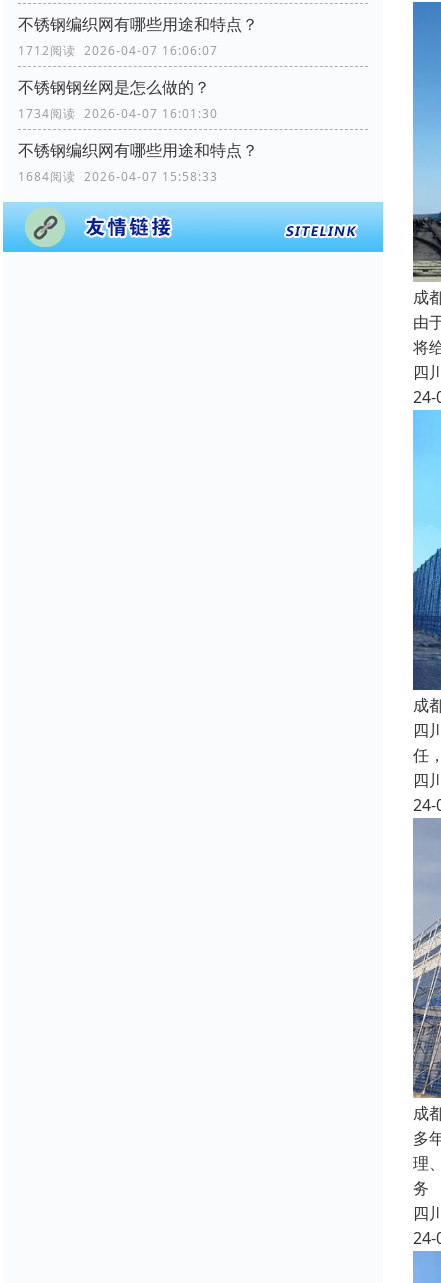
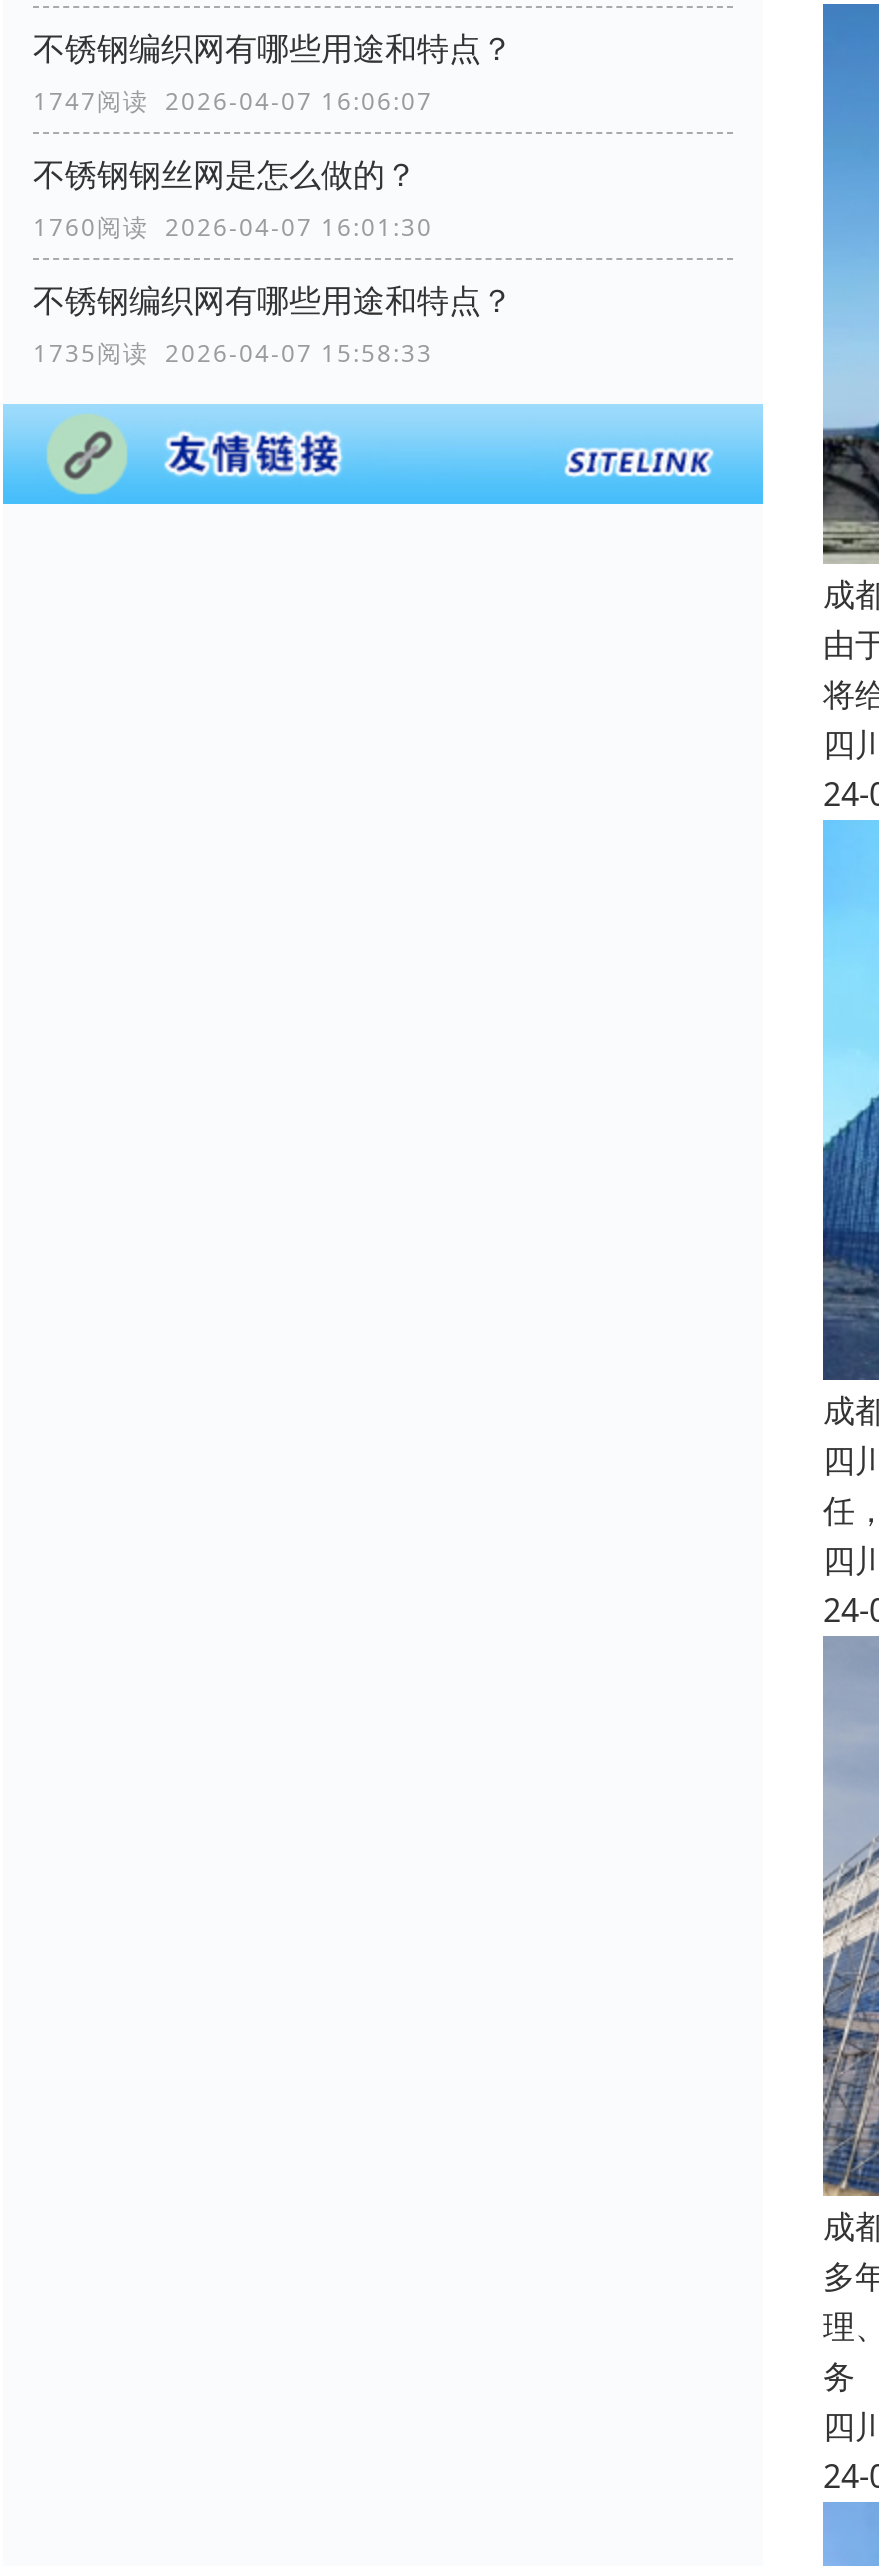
[18,42,218,59] 1712阅读 2026-04-07 16:06:07 -> [33,84,433,118] 1747阅读 2026-04-07 16:06:07
[18,105,218,122] 1734阅读 2026-04-07 16:01:30 -> [33,210,433,244] 1760阅读 2026-04-07 16:01:30
[18,168,218,185] 1684阅读 2026-04-07 15:58:33 -> [33,336,433,370] 1735阅读 2026-04-07 15:58:33

